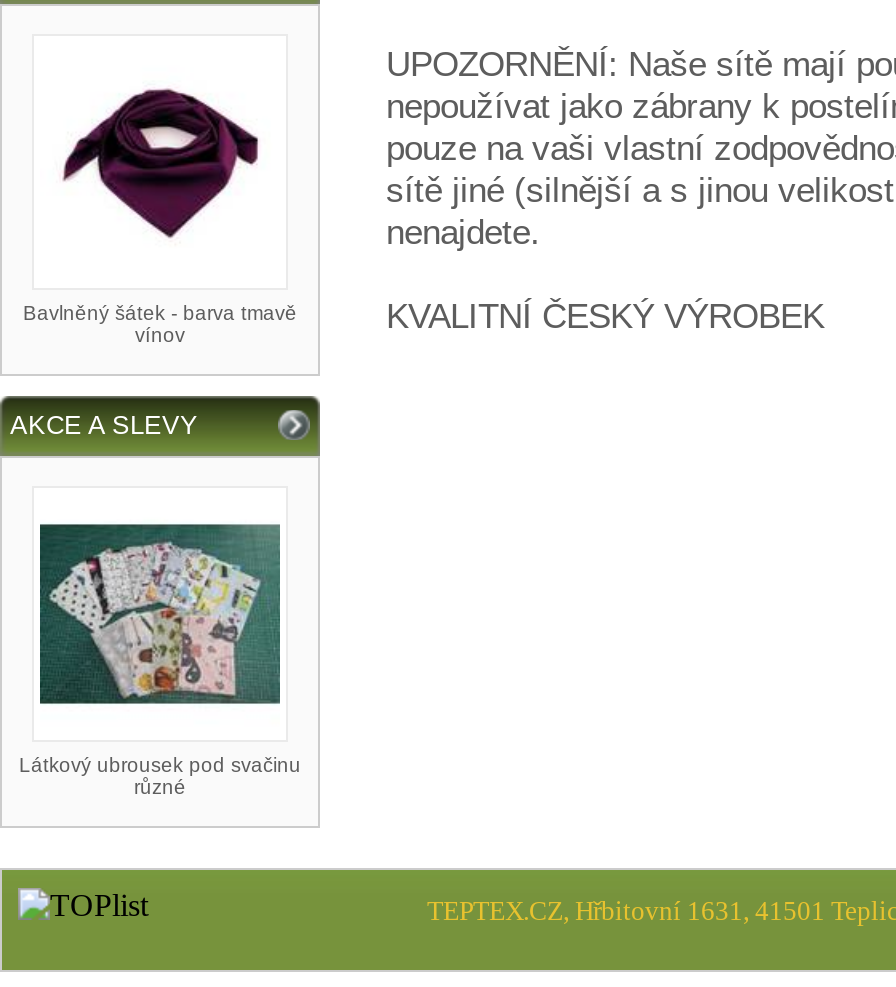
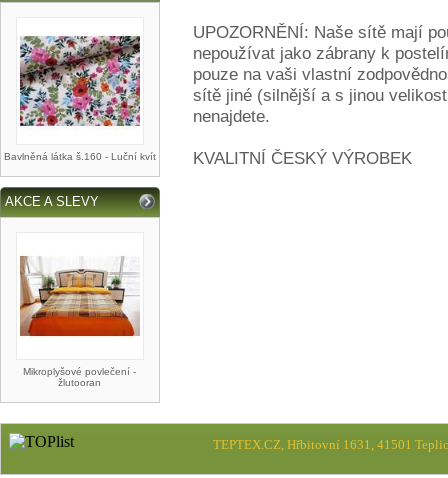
[23,72,297,346] [image] | Bavlněný šátek - barva tmavě | vínov -> [4,35,156,162] [image] | Bavlněná látka š.160 - Luční kvít
[19,522,301,798] [image] | Látkový ubrousek pod svačinu | různé -> [19,251,140,388] [image] | Mikroplyšové povlečení - | žlutooran

